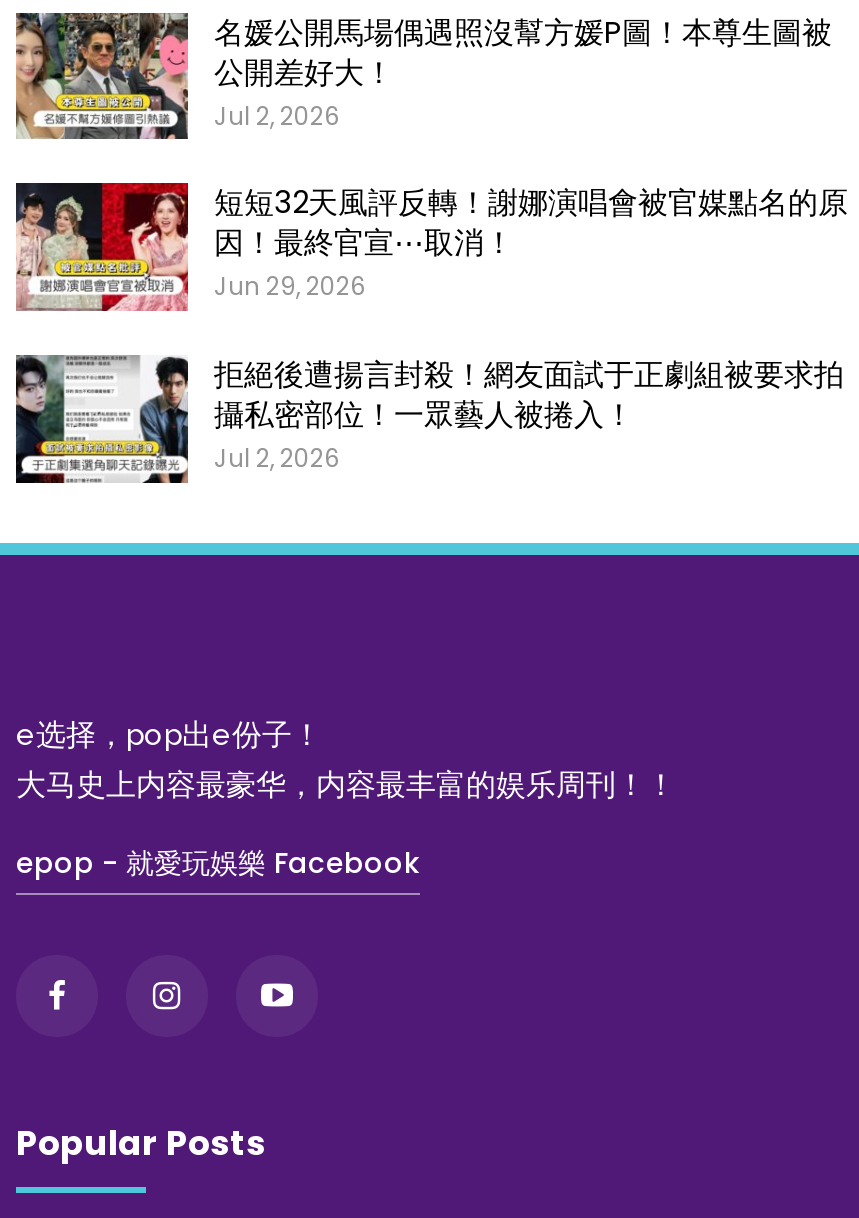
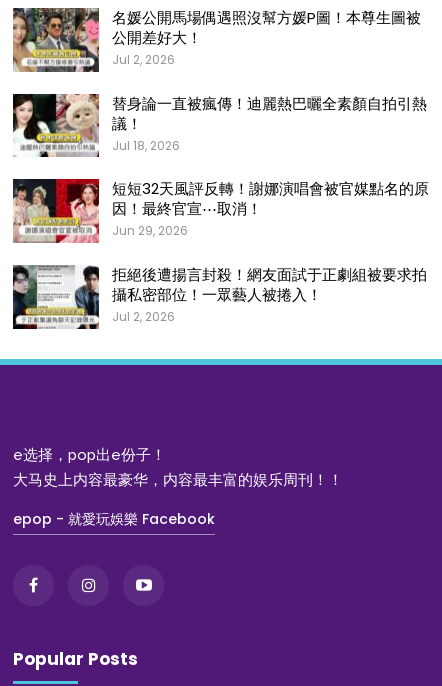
none -> [12,93,427,157] [image] | 替身論一直被瘋傳！迪麗熱巴曬全素顏自拍引熱 | 議！ | Jul 18, 2026

